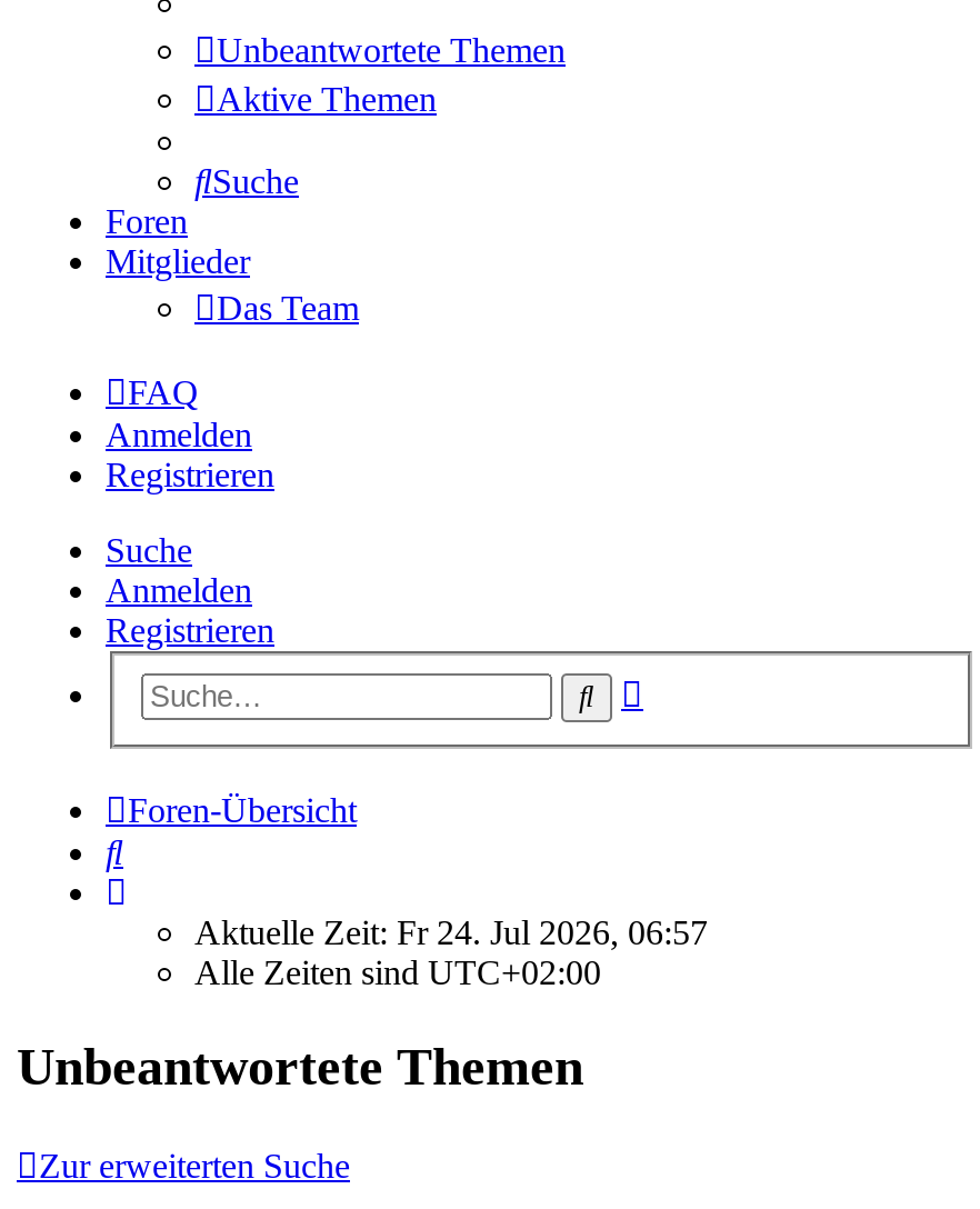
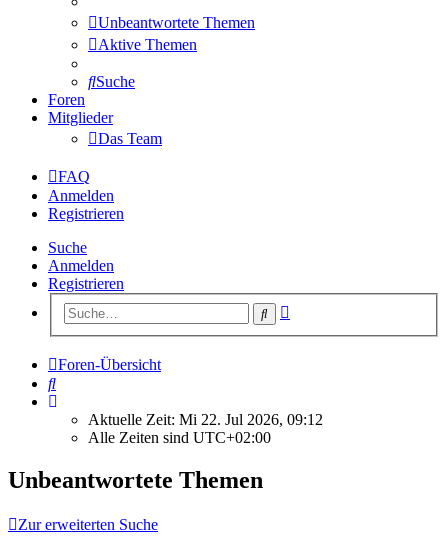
[194,913,708,950] Aktuelle Zeit: Fr 24. Jul 2026, 06:57 -> [88,411,323,428] Aktuelle Zeit: Mi 22. Jul 2026, 09:12

